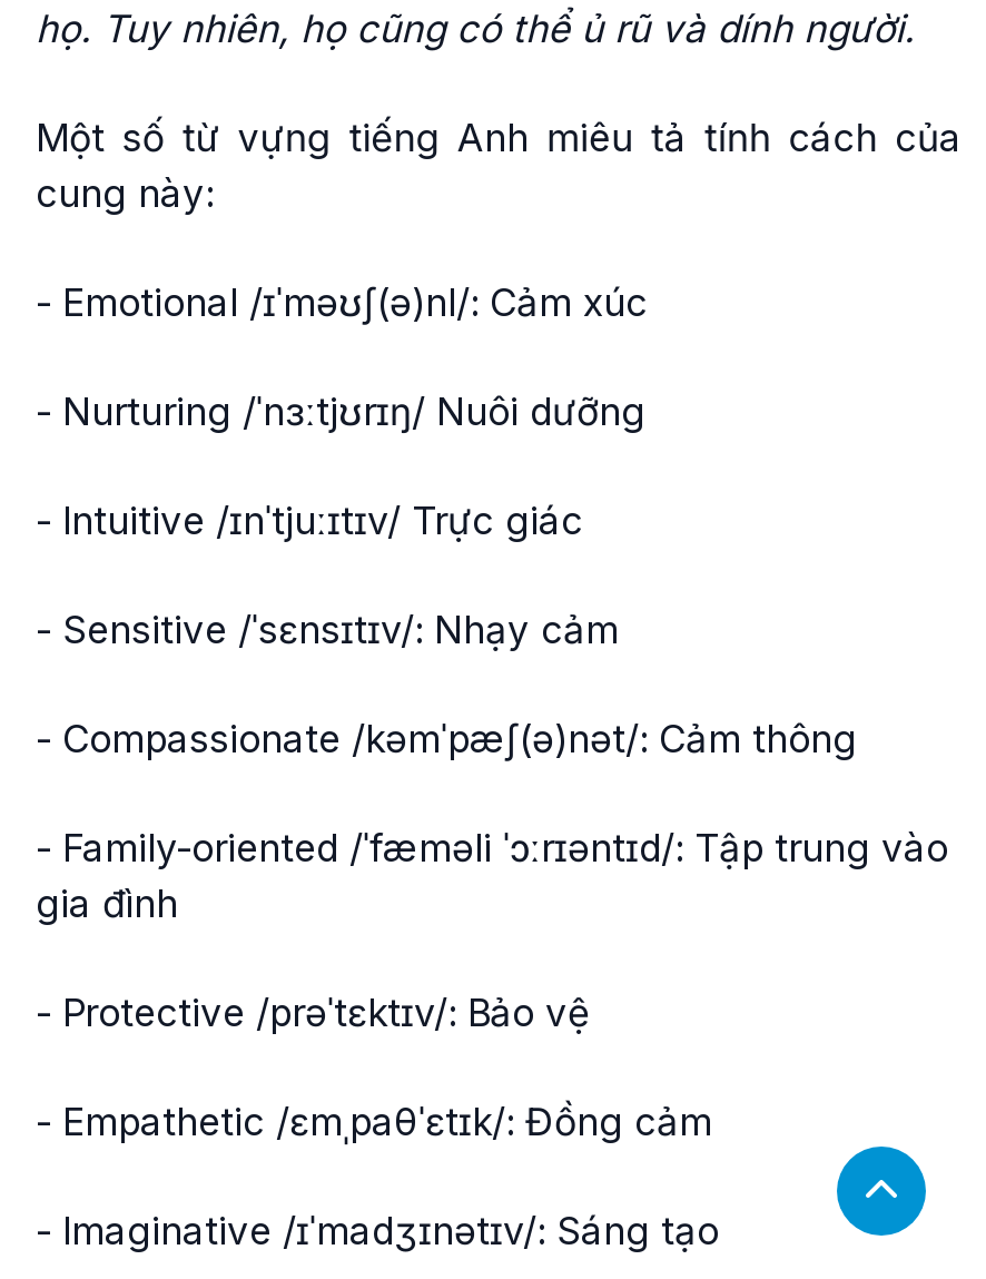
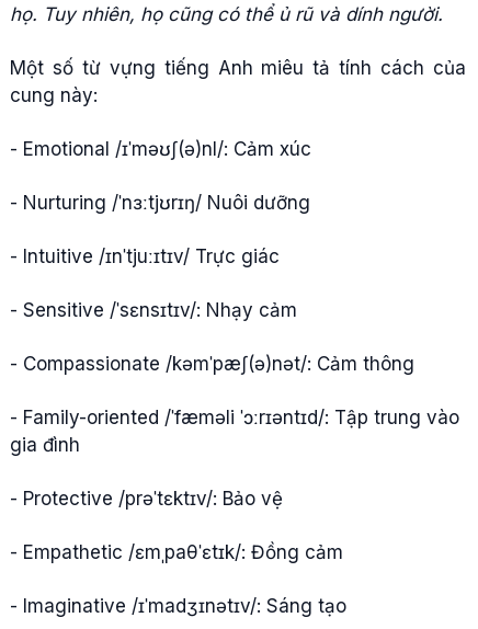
[835,1144,928,1238] [image] -> none

